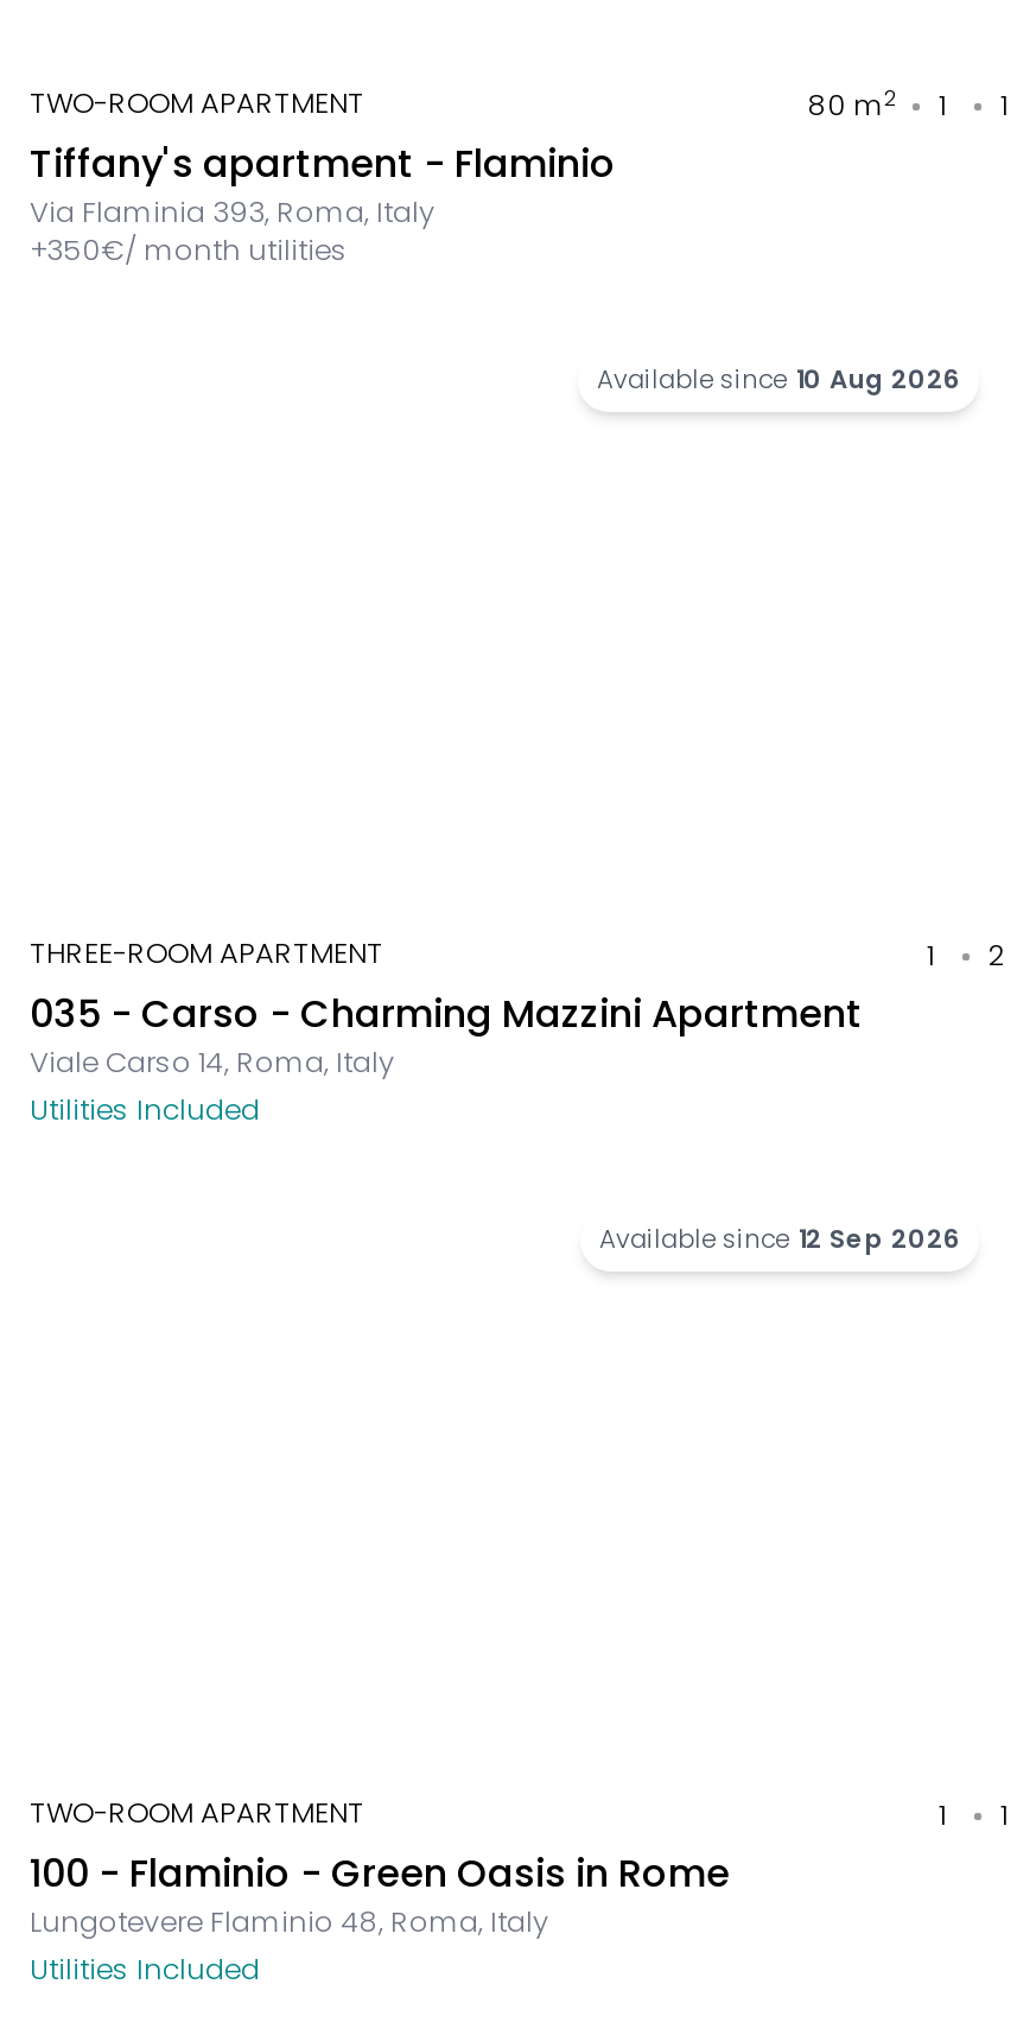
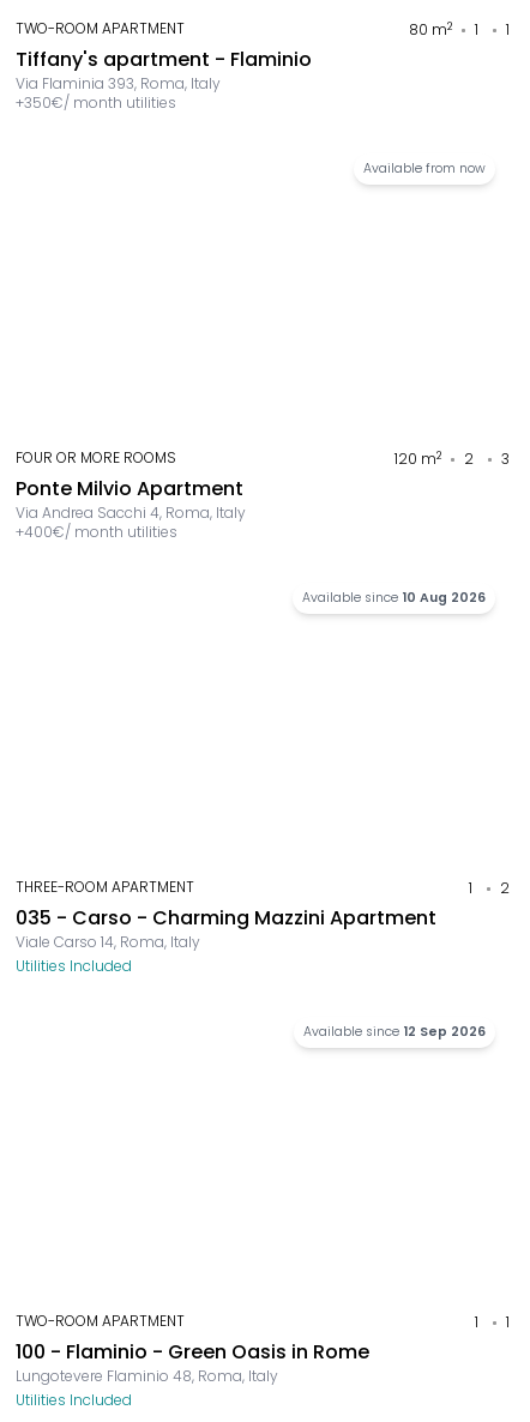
none -> [16,447,509,542] FOUR OR MORE ROOMS | 120 m2 | 2 | 3 | Ponte Milvio Apartment | Via Andrea Sacchi 4, Roma, Italy | +400€/ month utilities
none -> [363,159,486,177] Available from now

